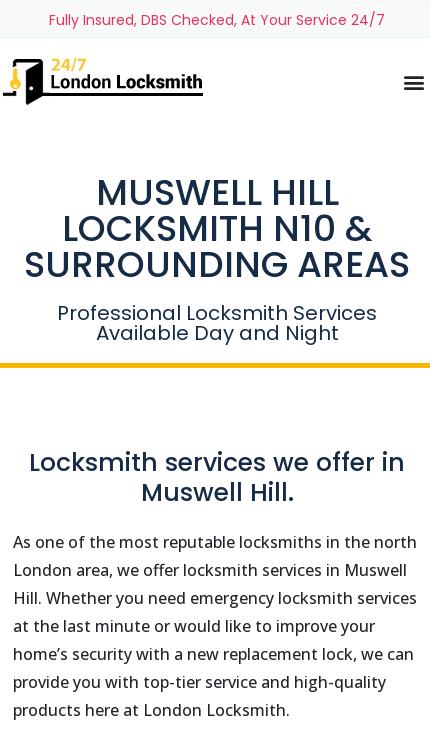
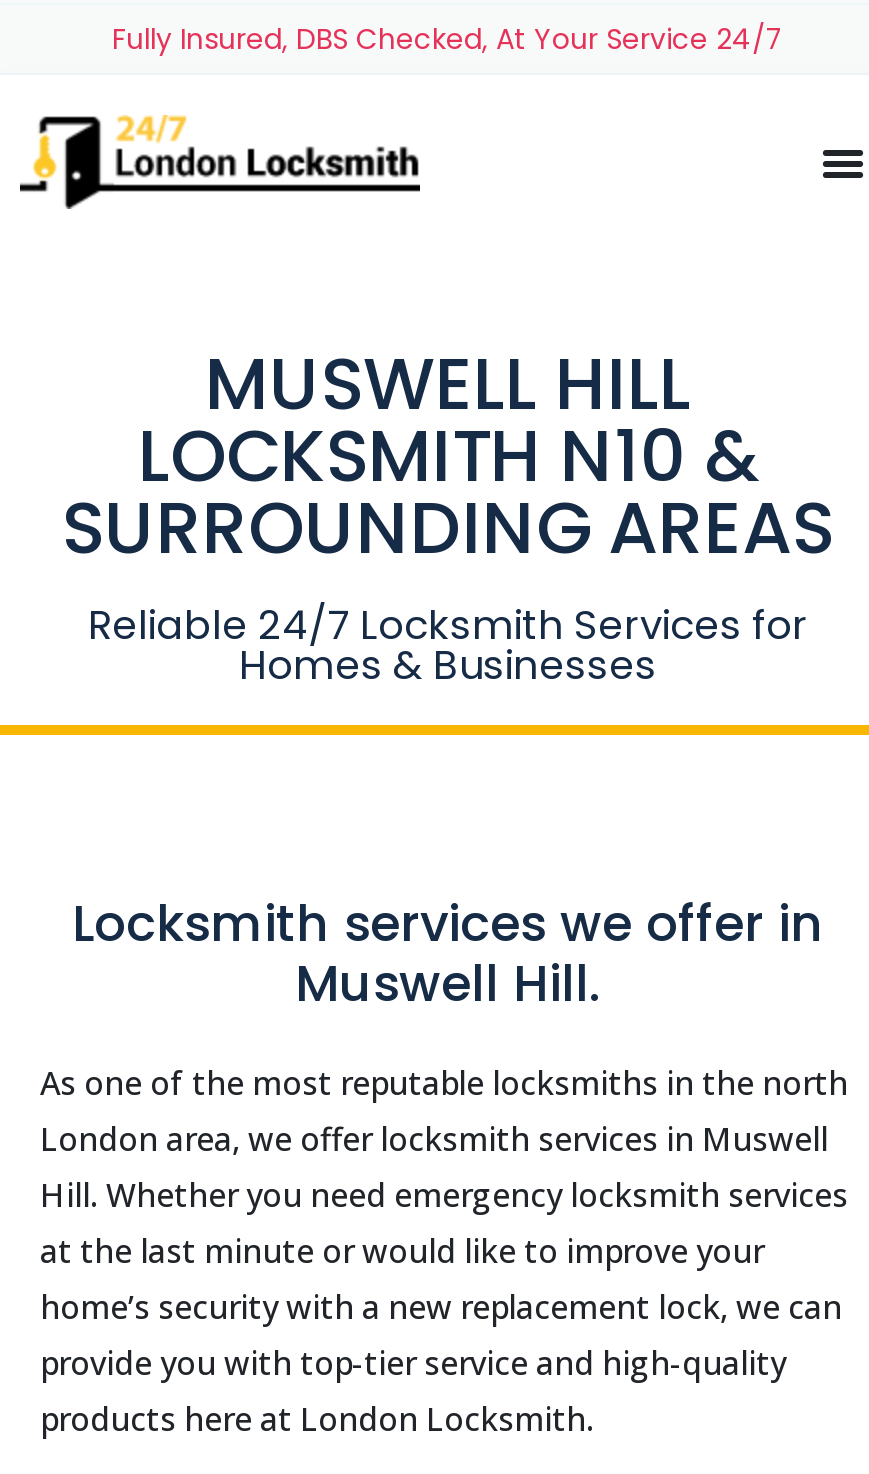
[57,299,377,347] Professional Locksmith Services | Available Day and Night -> [88,597,808,693] Reliable 24/7 Locksmith Services for | Homes & Businesses

